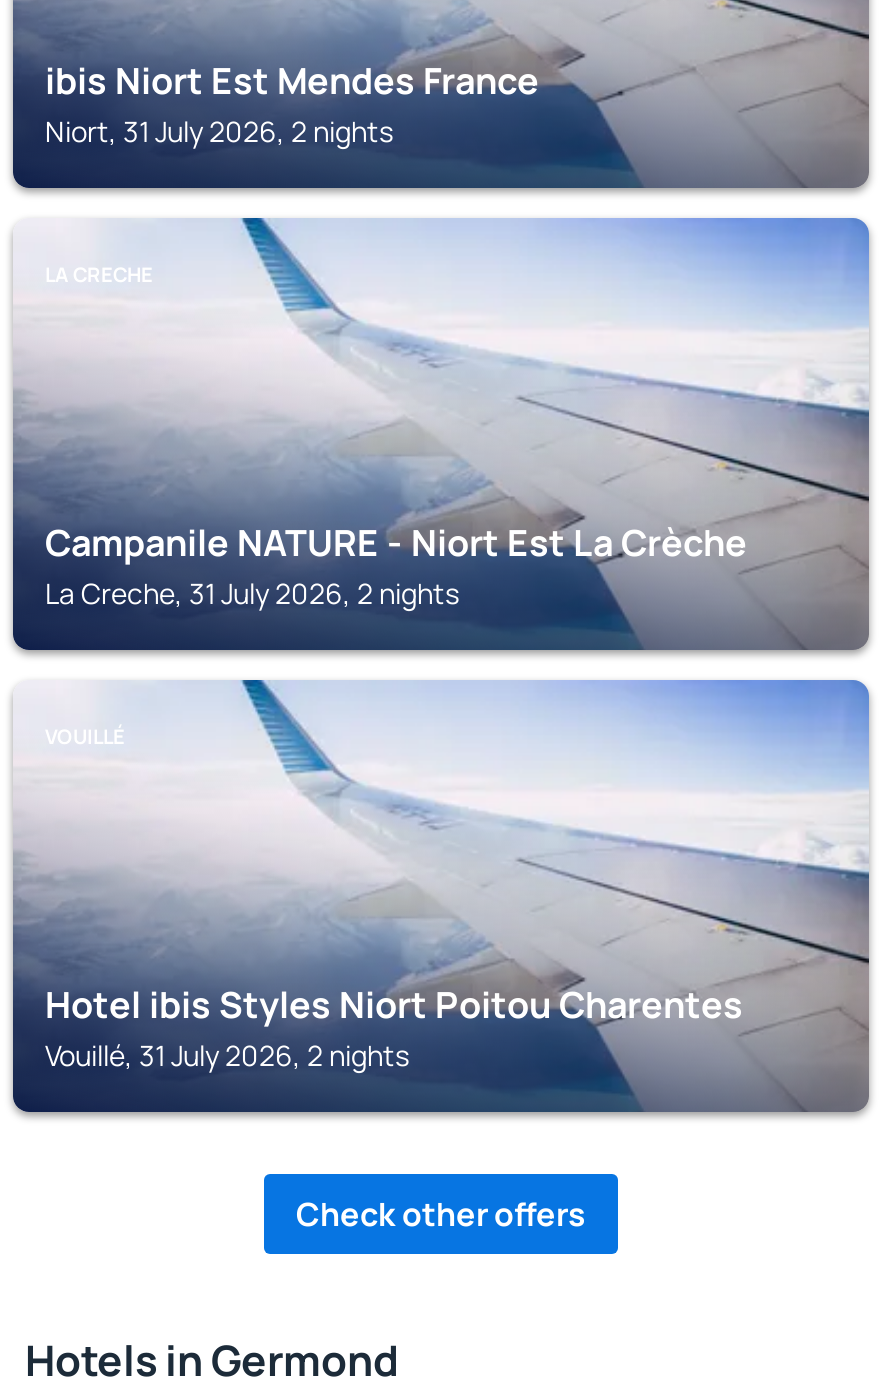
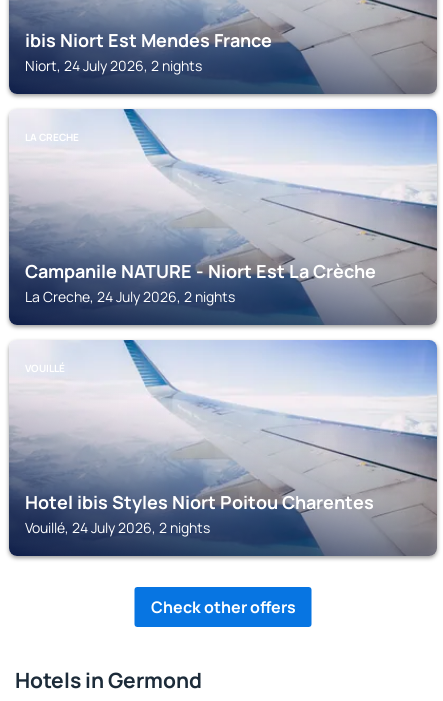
[45,112,393,150] Niort, 31 July 2026, 2 nights -> [25,56,202,75] Niort, 24 July 2026, 2 nights
[45,574,459,612] La Creche, 31 July 2026, 2 nights -> [25,287,235,306] La Creche, 24 July 2026, 2 nights
[45,1036,409,1074] Vouillé, 31 July 2026, 2 nights -> [25,518,210,537] Vouillé, 24 July 2026, 2 nights

